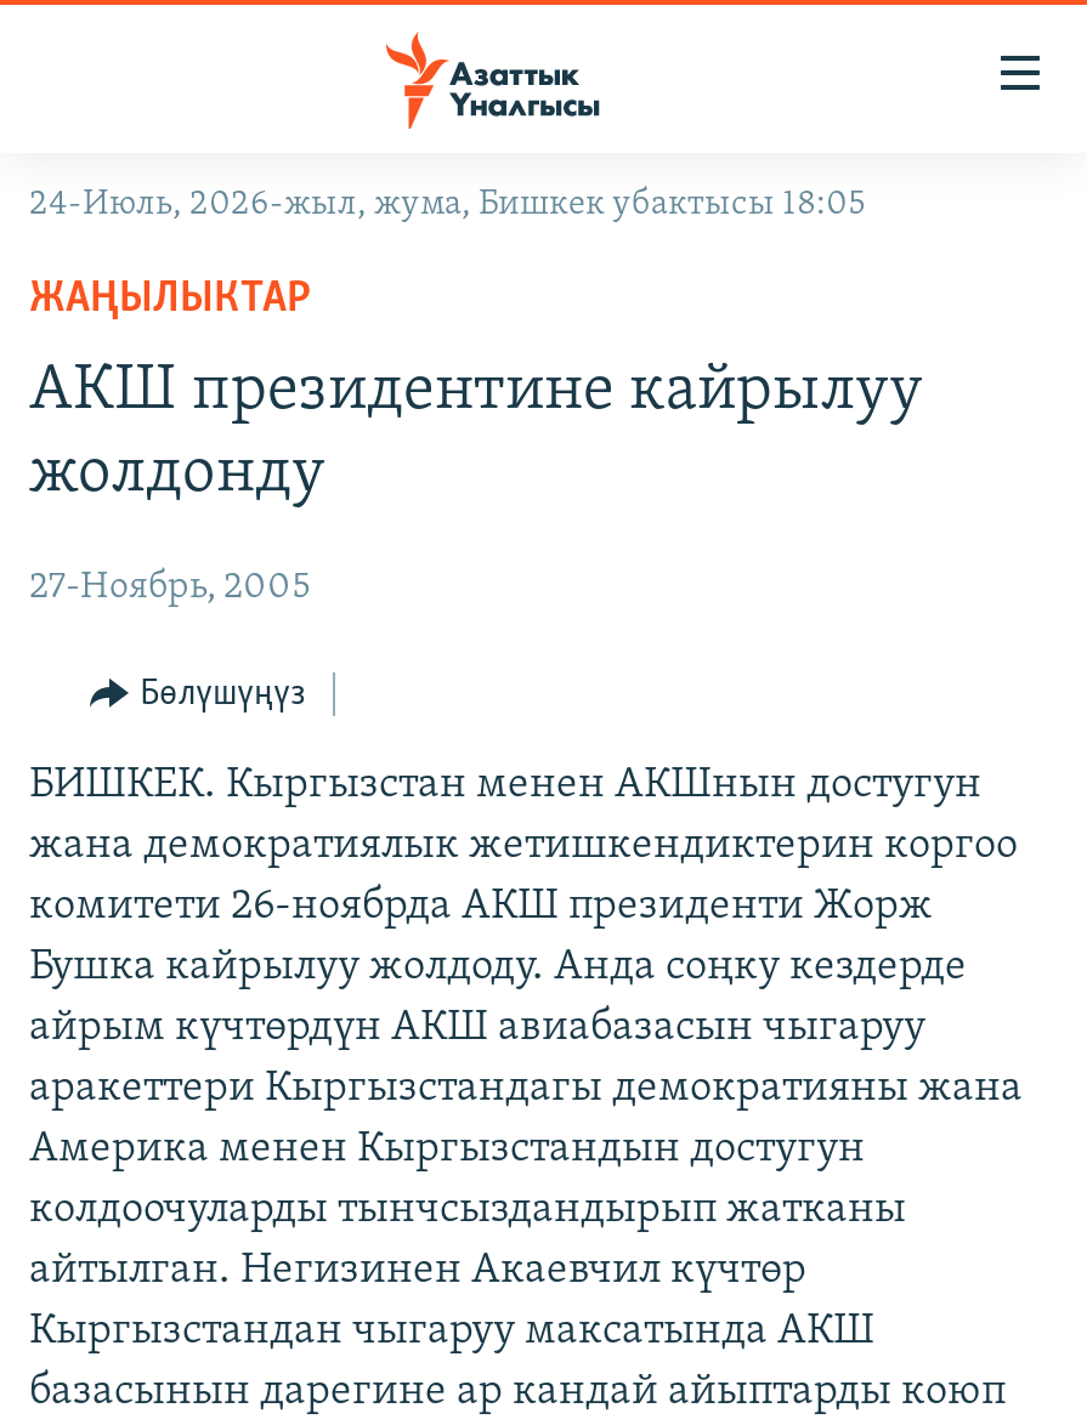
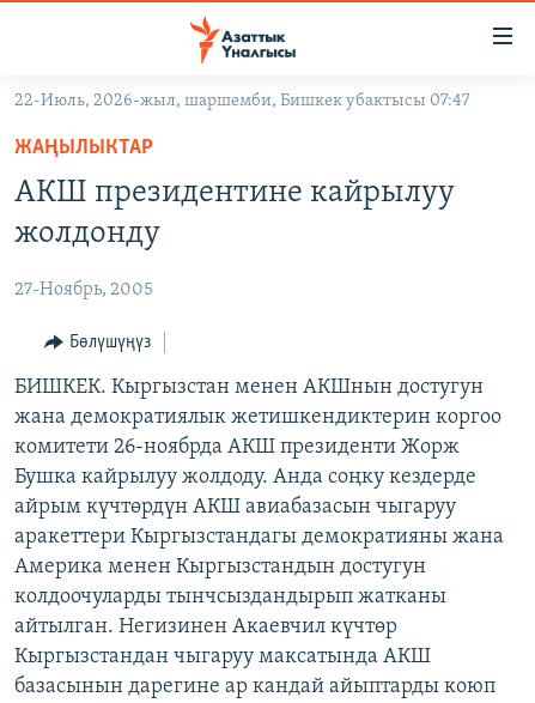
[29,187,867,223] 24-Июль, 2026-жыл, жума, Бишкек убактысы 18:05 -> [14,92,469,110] 22-Июль, 2026-жыл, шаршемби, Бишкек убактысы 07:47

